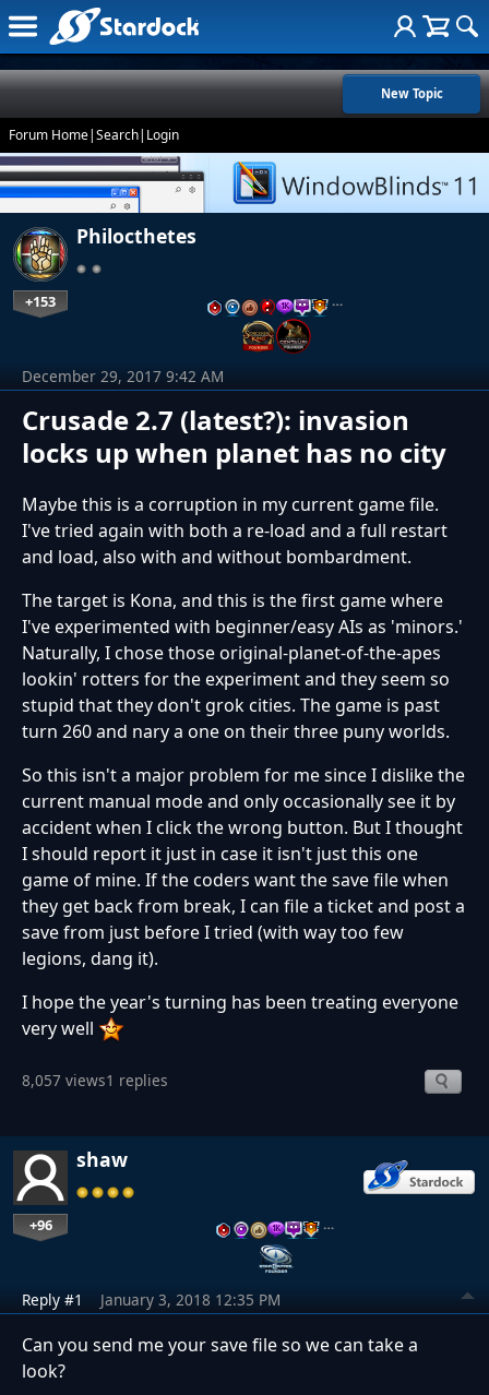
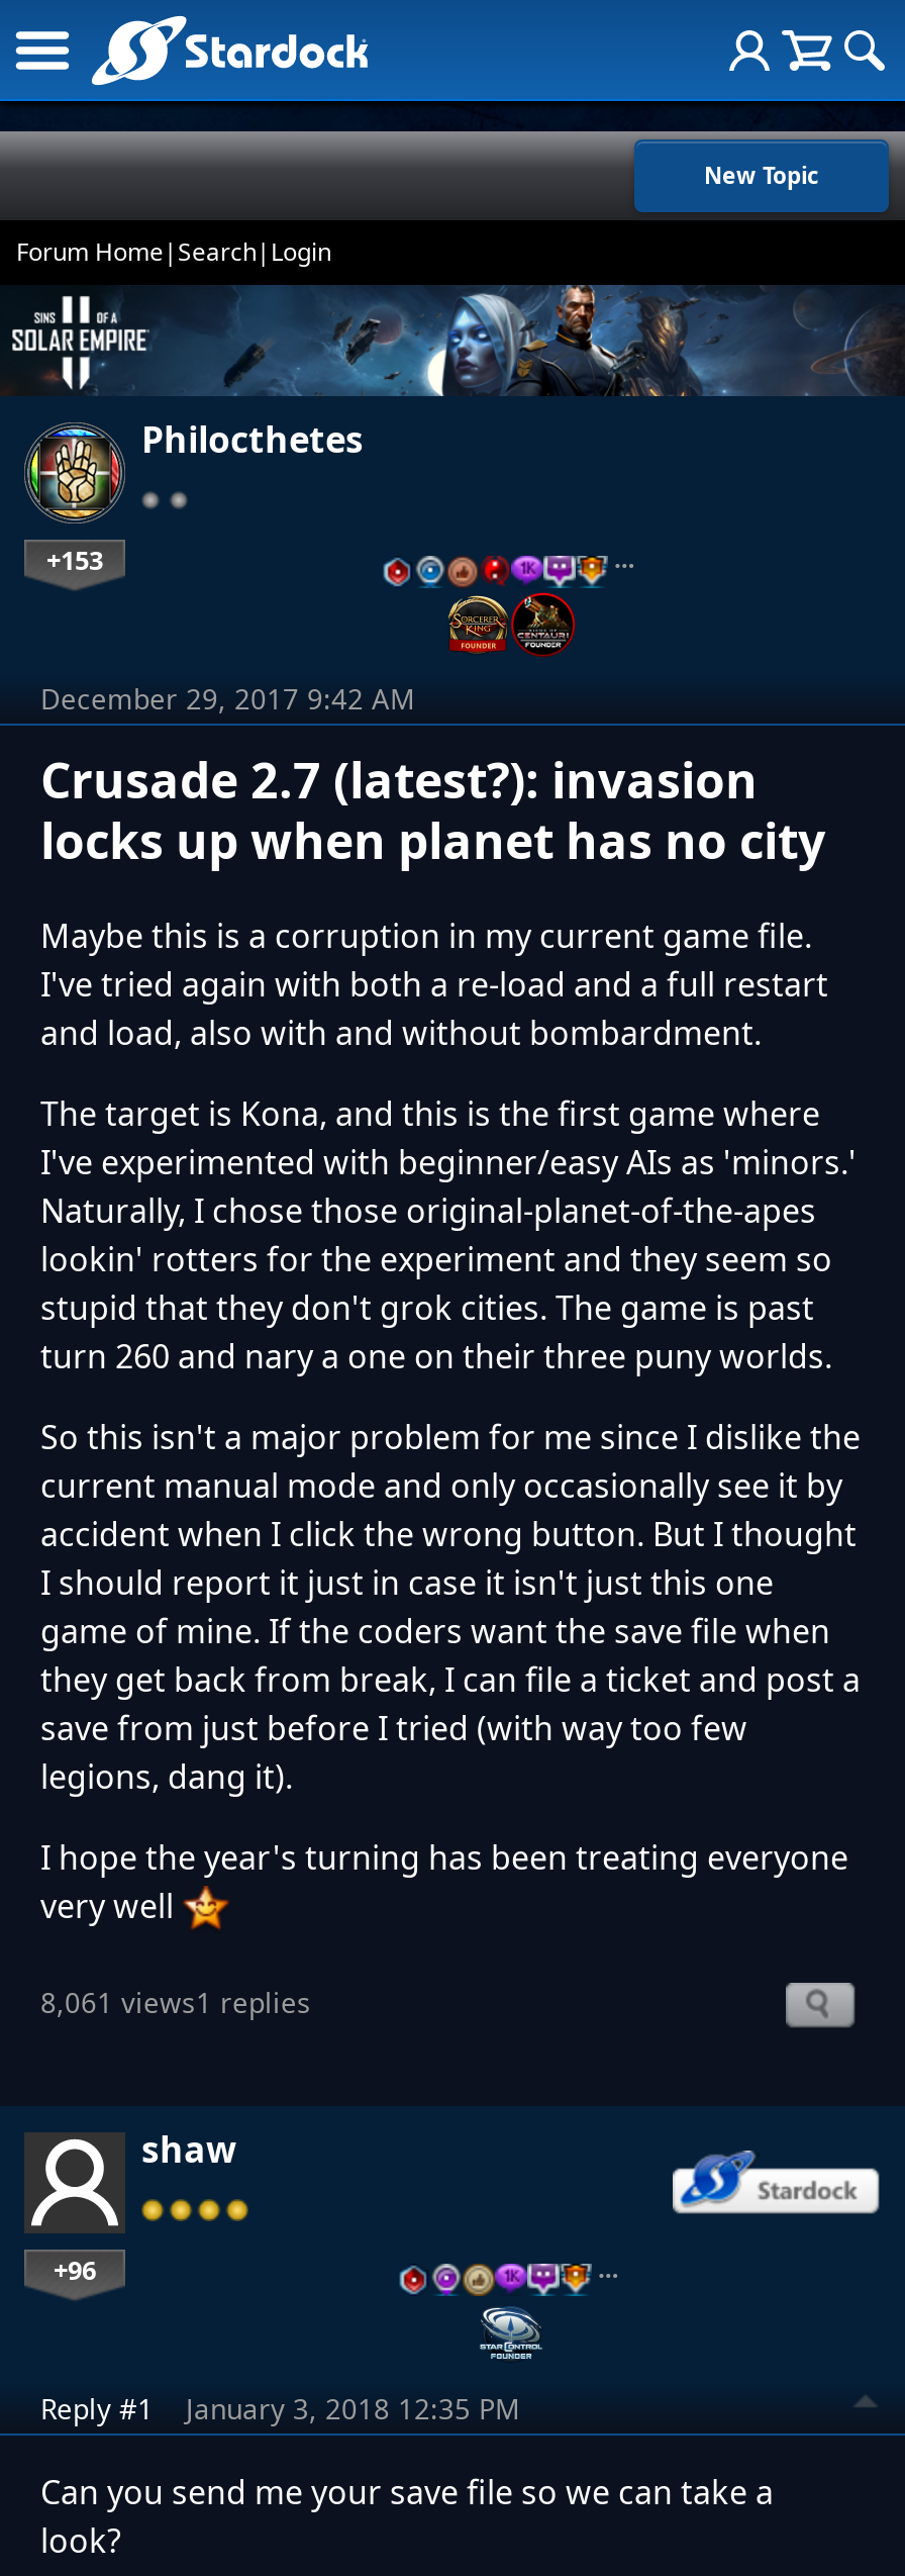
[3,152,486,214] [image] -> [6,285,899,398] [image]
[22,1070,168,1091] 8,057 views1 replies -> [40,1983,311,2022] 8,061 views1 replies

